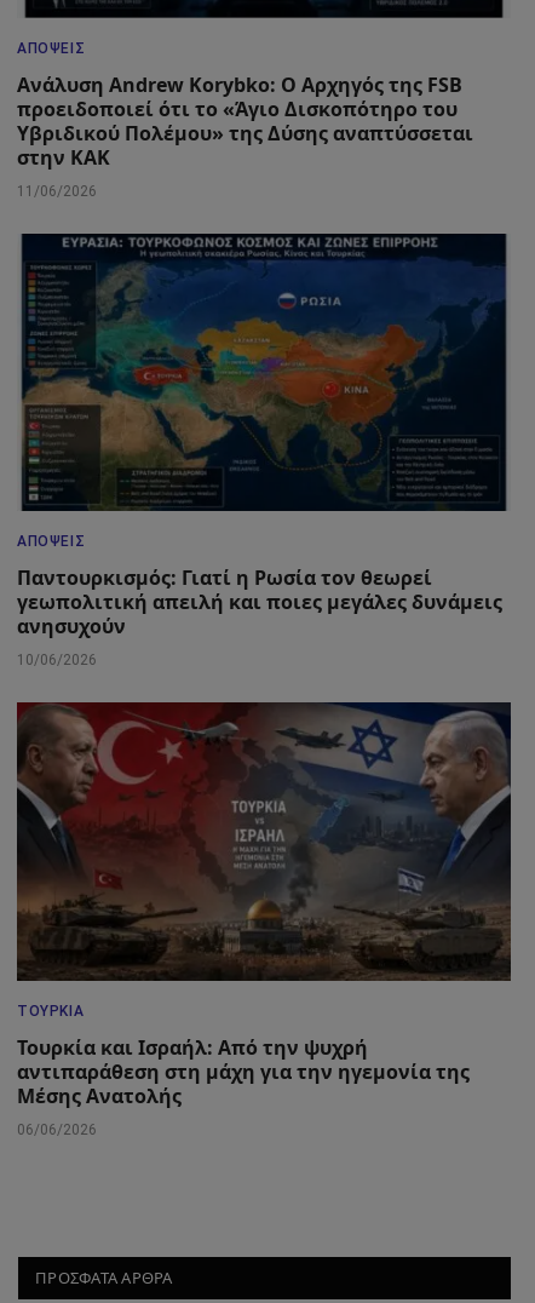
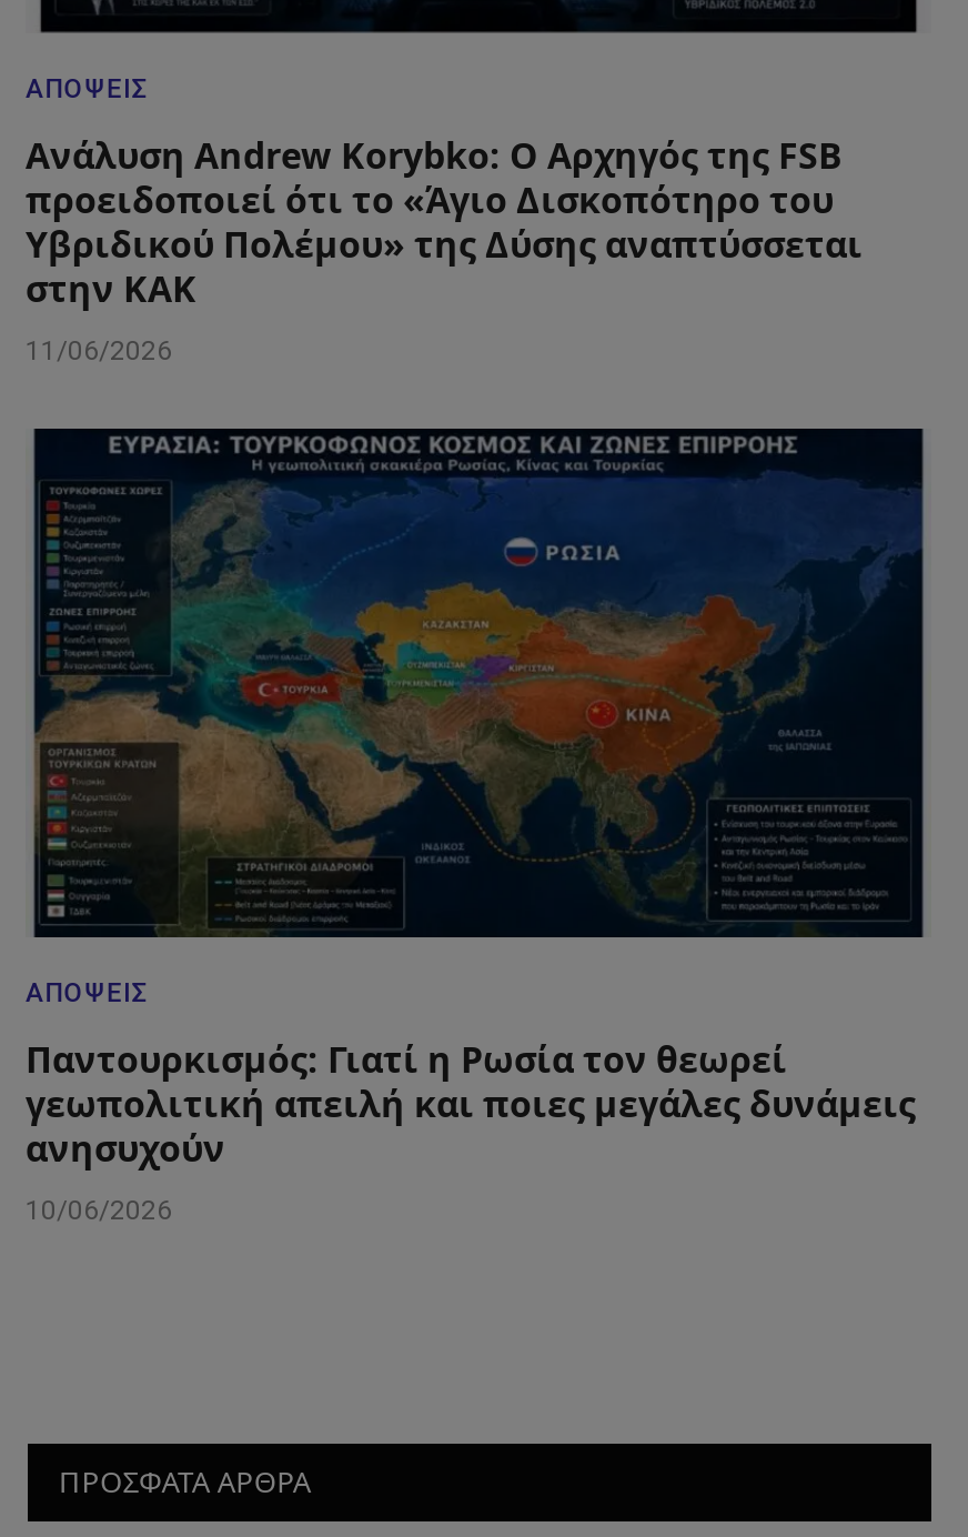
[16,701,512,1138] [image] | ΤΟΥΡΚΊΑ | Τουρκία και Ισραήλ: Από την ψυχρή | αντιπαράθεση στη μάχη για την ηγεμονία της | Μέσης Ανατολής | 06/06/2026 -> none

